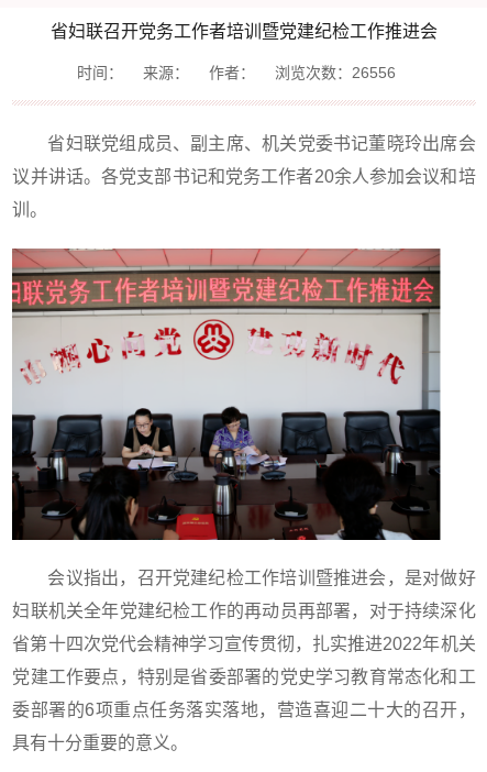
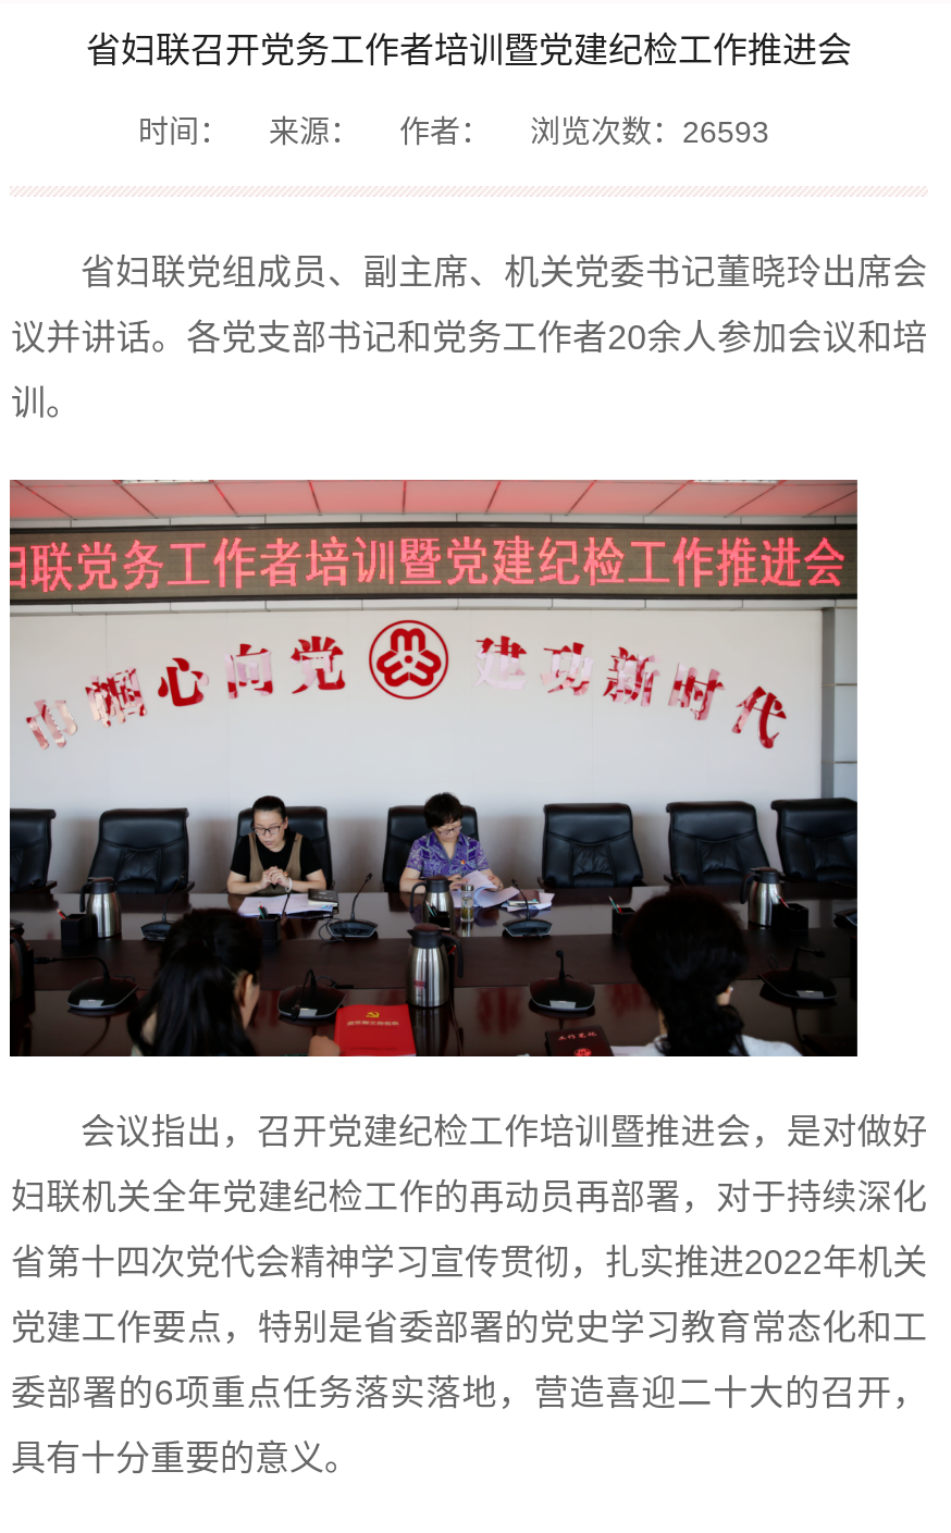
[77,64,396,81] 时间： 来源： 作者： 浏览次数：26556 -> [138,114,769,149] 时间： 来源： 作者： 浏览次数：26593

